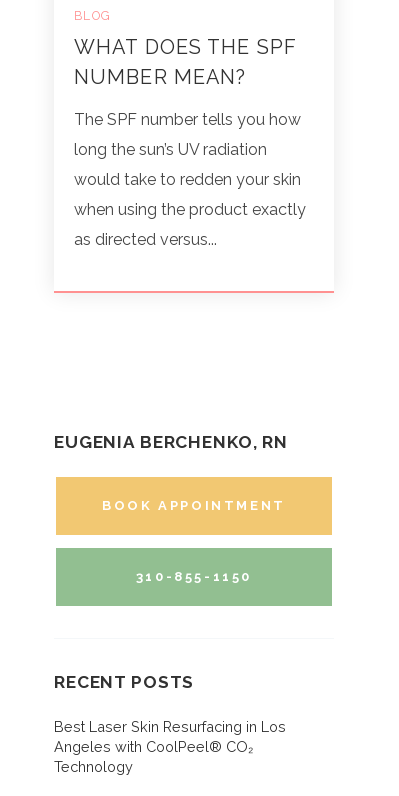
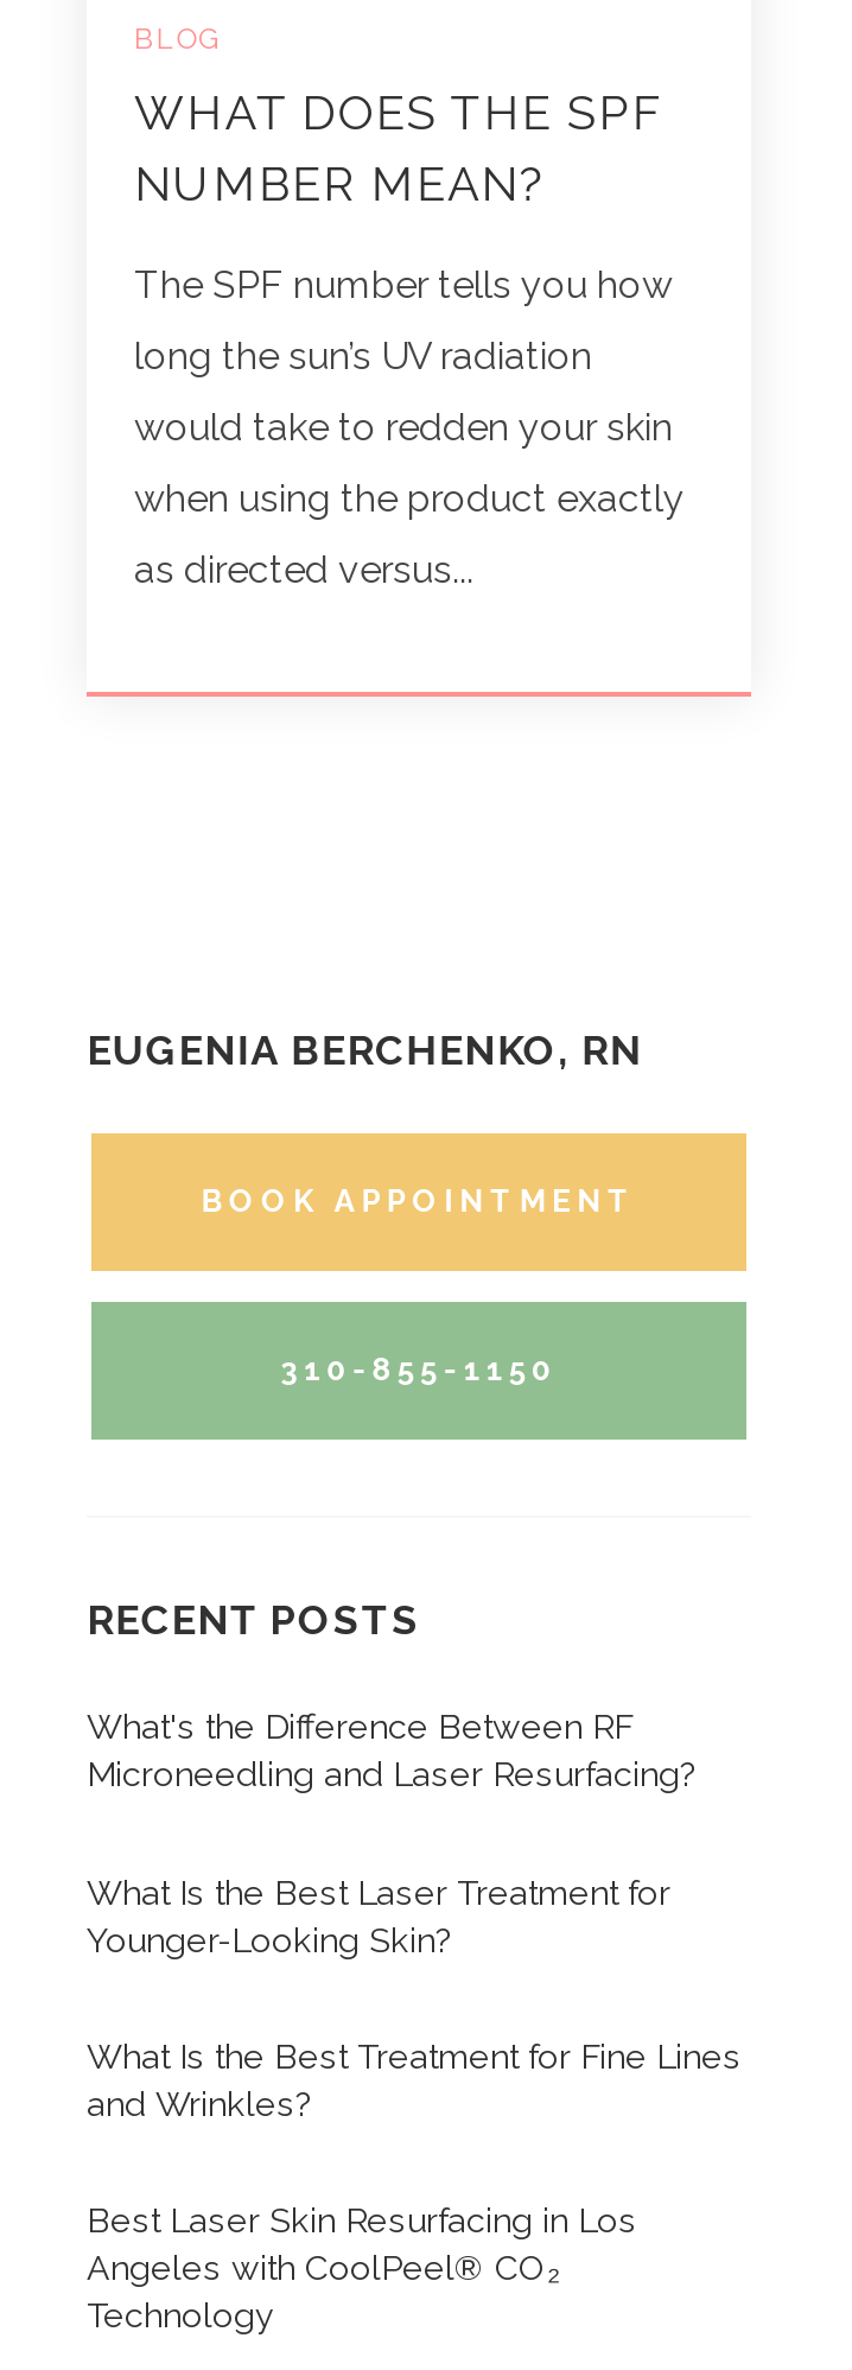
none -> [87,1706,742,2122] What's the Difference Between RF | Microneedling and Laser Resurfacing? | What Is the Best Laser Treatment for | Younger-Looking Skin? | What Is the Best Treatment for Fine Lines | and Wrinkles?

